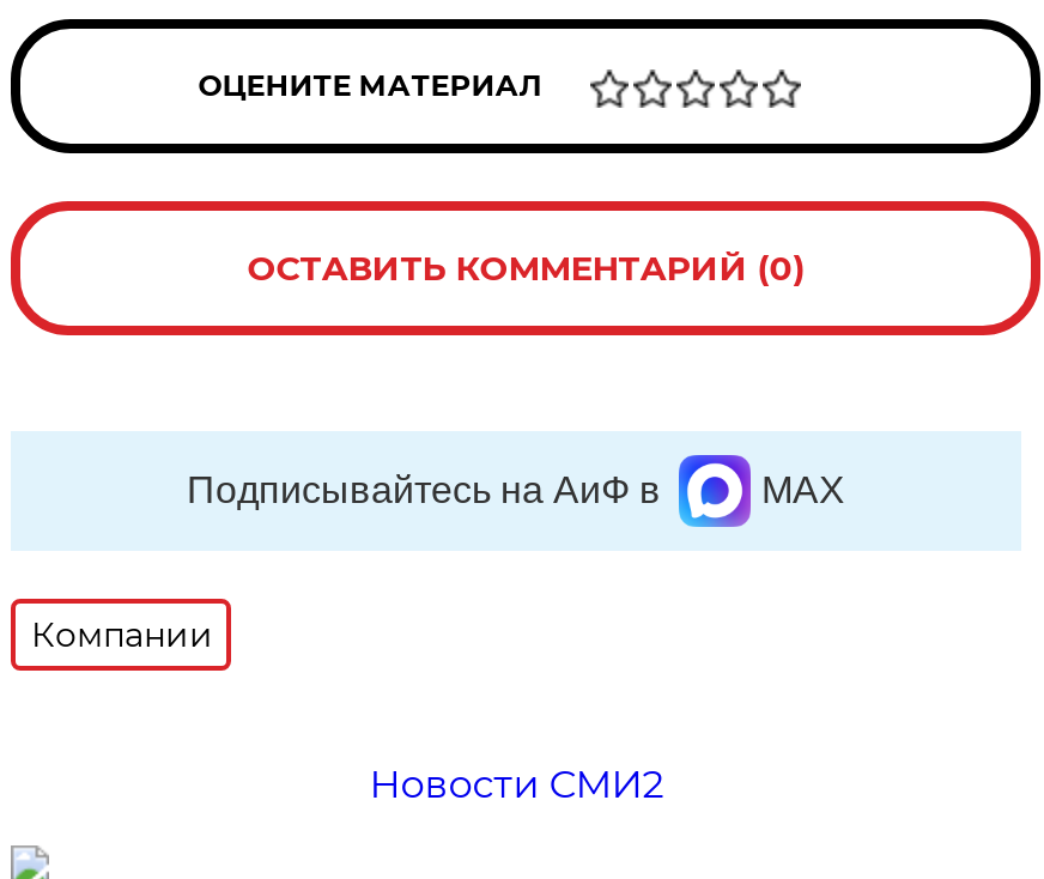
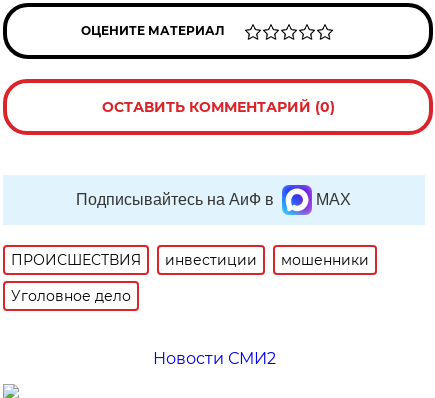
[31,613,213,656] Компании -> [11,251,369,305] ПРОИСШЕСТВИЯ | инвестиции | мошенники | Уголовное дело

